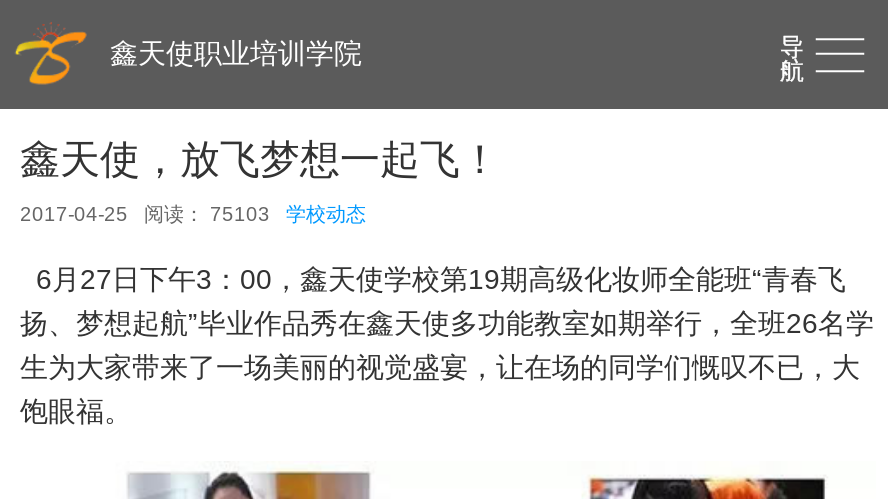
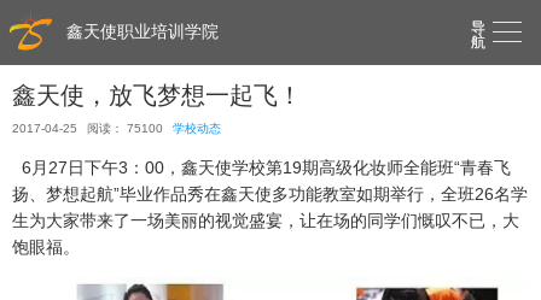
[20,203,366,225] 2017-04-25 阅读： 75103 学校动态 -> [12,122,221,135] 2017-04-25 阅读： 75100 学校动态

